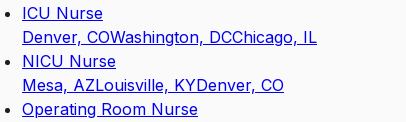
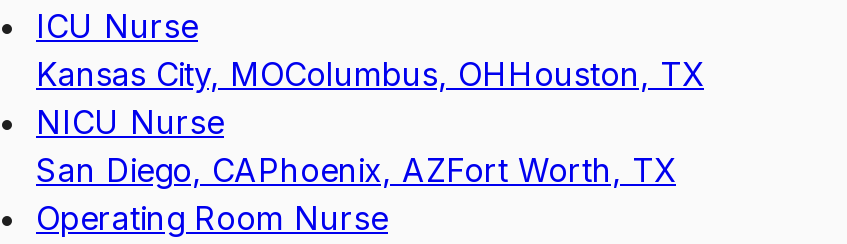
[22,27,317,47] Denver, COWashington, DC Chicago, IL -> [36,53,704,93] Kansas City, MOColumbus, OH Houston, TX
[22,75,284,95] Mesa, AZ Louisville, KYDenver, CO -> [36,149,676,189] San Diego, CA Phoenix, AZFort Worth, TX

